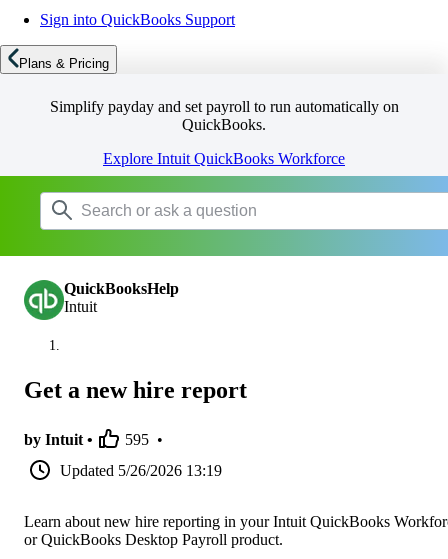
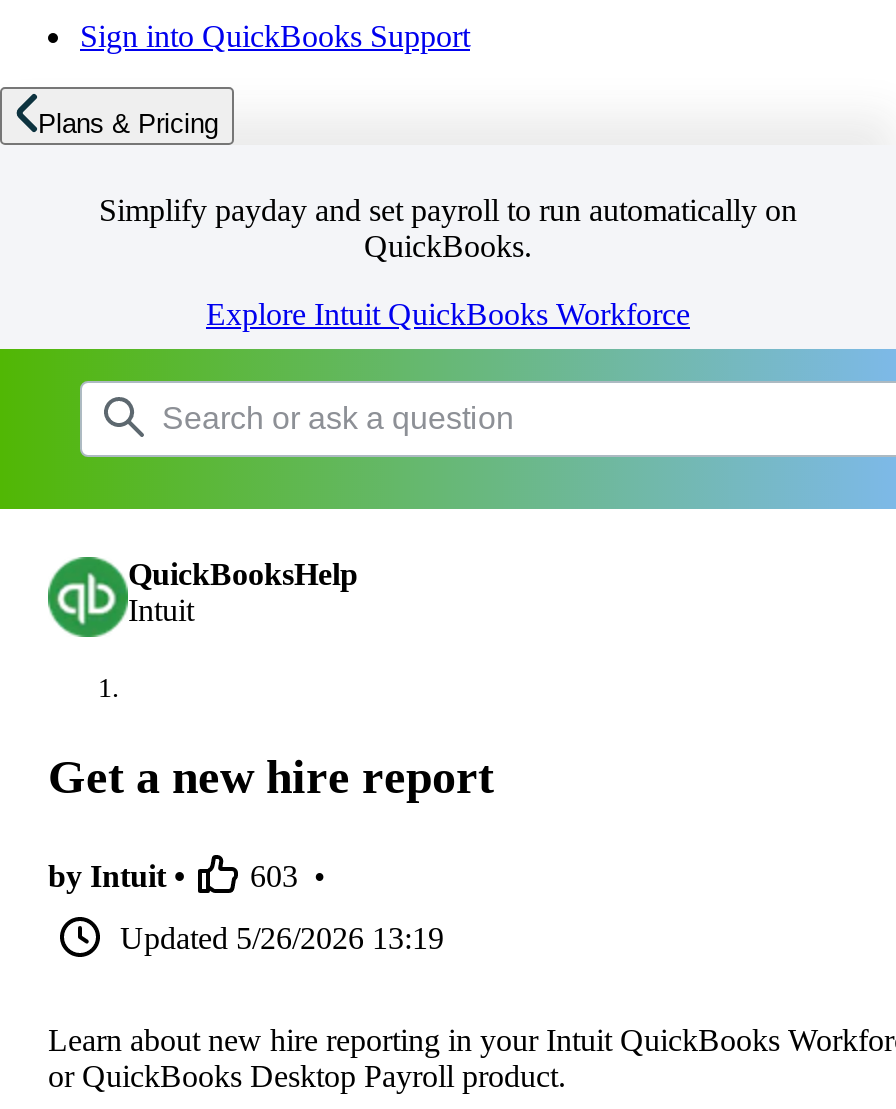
[24,431,163,448] by Intuit • 595 • -> [48,859,326,893] by Intuit • 603 •

